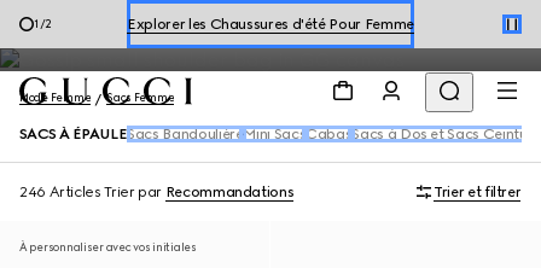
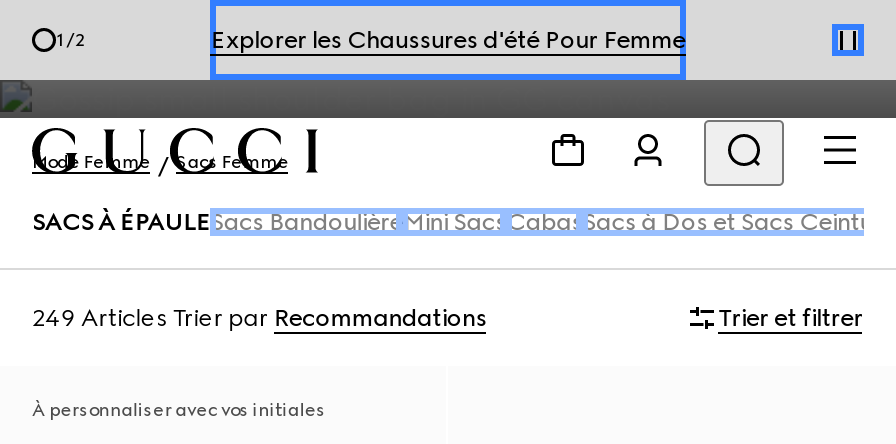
[19,183,294,200] 246 Articles Trier par Recommandations -> [32,304,487,332] 249 Articles Trier par Recommandations

